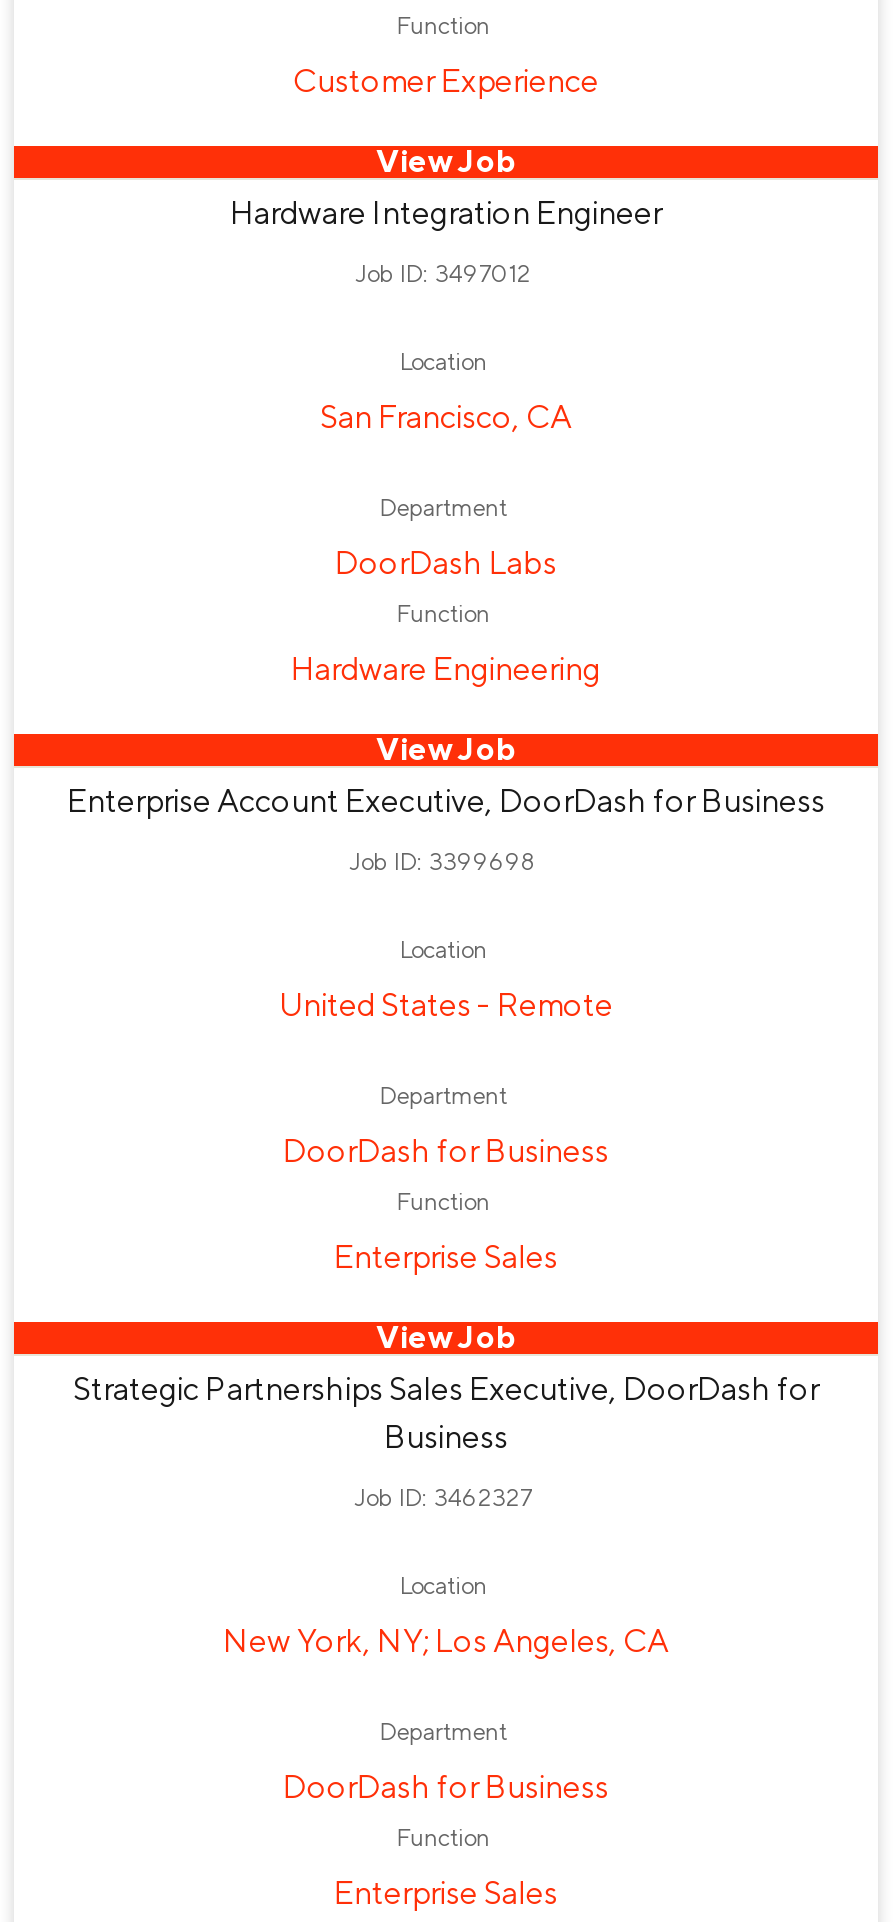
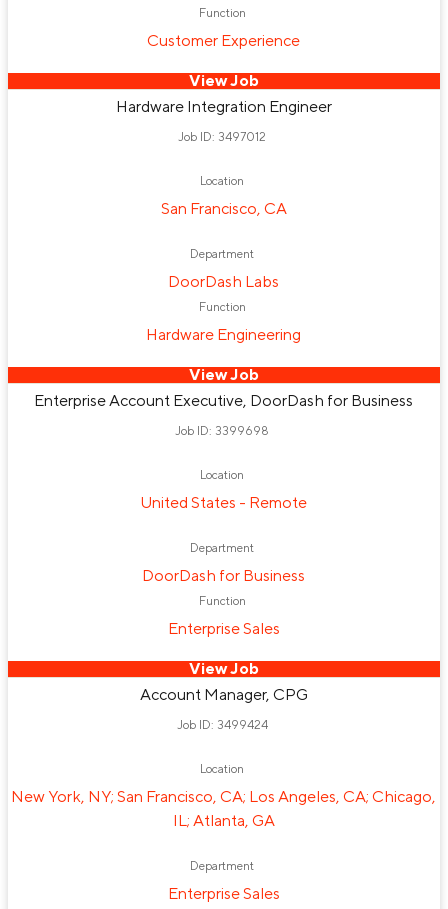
[73,1371,819,1457] Strategic Partnerships Sales Executive, DoorDash for | Business -> [140,685,308,704] Account Manager, CPG
[354,1485,532,1513] Job ID: 3462327 -> [177,718,268,732] Job ID: 3499424
[223,1623,669,1661] New York, NY; Los Angeles, CA -> [11,787,436,830] New York, NY; San Francisco, CA; Los Angeles, CA; Chicago, | IL; Atlanta, GA
[283,1769,609,1853] DoorDash for Business | Function -> none

